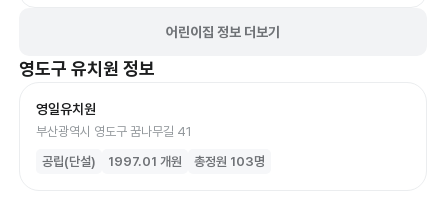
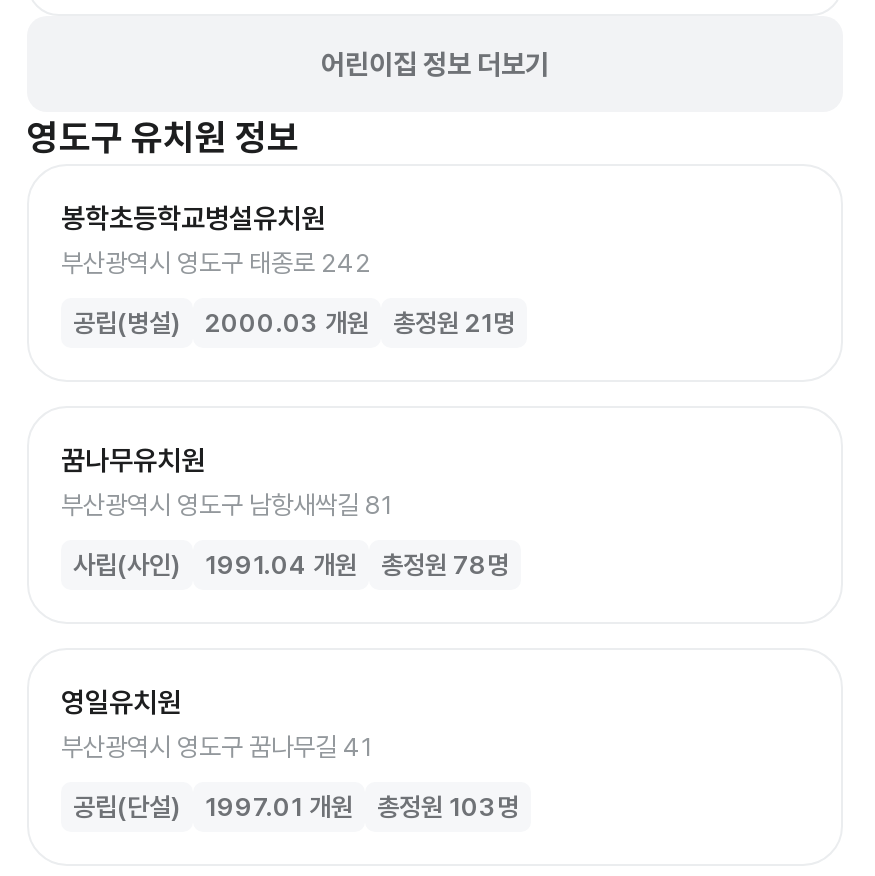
none -> [61,202,515,338] 봉학초등학교병설유치원 | 부산광역시 영도구 태종로 242 | 공립(병설) | 2000.03 개원 | 총정원 21명
none -> [61,444,509,580] 꿈나무유치원 | 부산광역시 영도구 남항새싹길 81 | 사립(사인) | 1991.04 개원 | 총정원 78명

